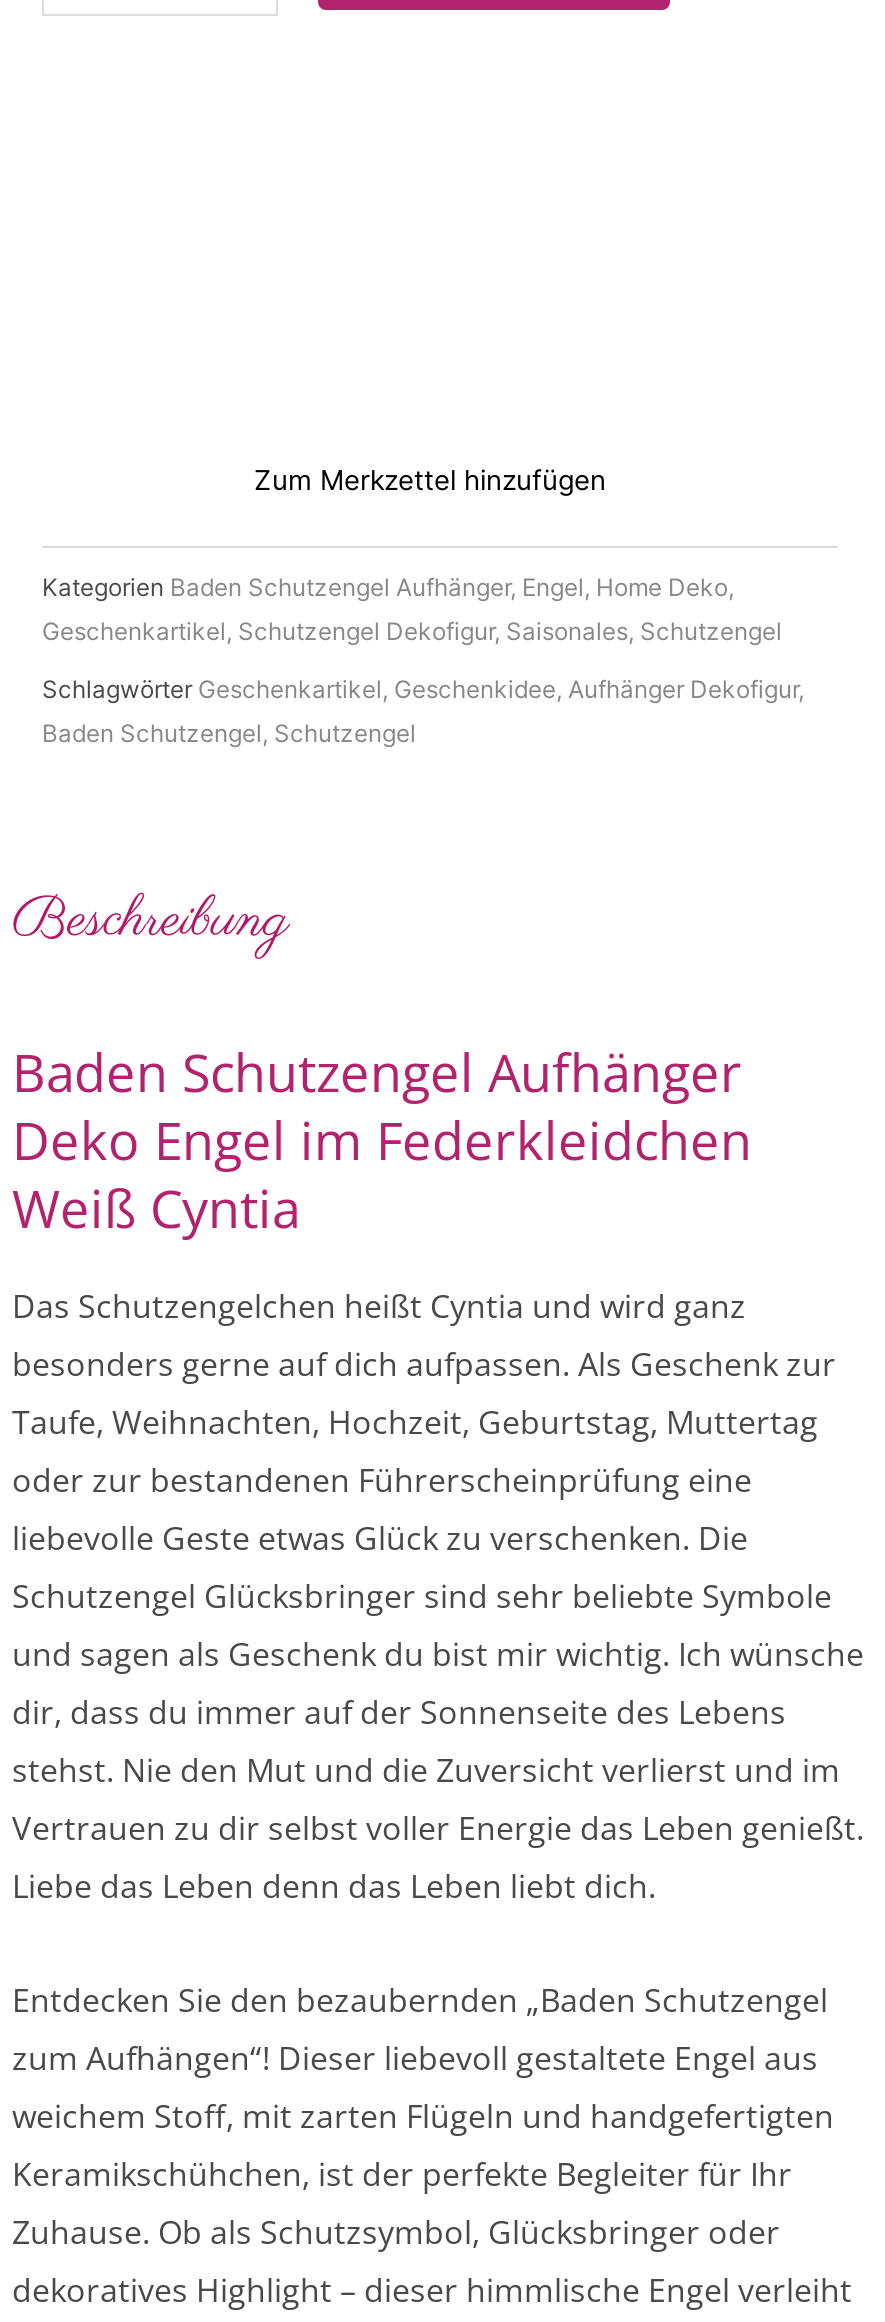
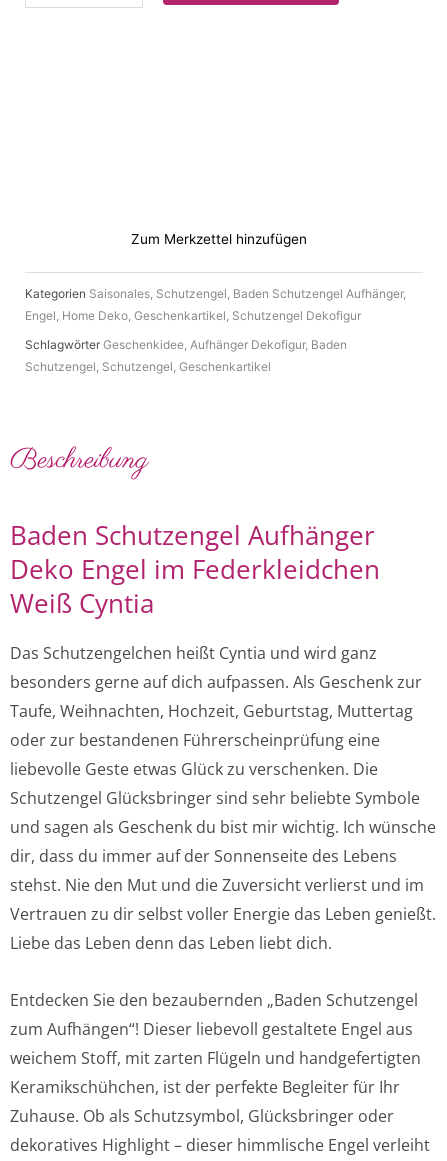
[42,572,734,602] Kategorien Baden Schutzengel Aufhänger, Engel, Home Deko, -> [25,286,406,301] Kategorien Saisonales, Schutzengel, Baden Schutzengel Aufhänger,
[42,616,782,646] Geschenkartikel, Schutzengel Dekofigur, Saisonales, Schutzengel -> [25,308,361,323] Engel, Home Deko, Geschenkartikel, Schutzengel Dekofigur
[42,674,804,704] Schlagwörter Geschenkartikel, Geschenkidee, Aufhänger Dekofigur, -> [25,337,347,352] Schlagwörter Geschenkidee, Aufhänger Dekofigur, Baden
[42,718,416,748] Baden Schutzengel, Schutzengel -> [25,359,271,374] Schutzengel, Schutzengel, Geschenkartikel

